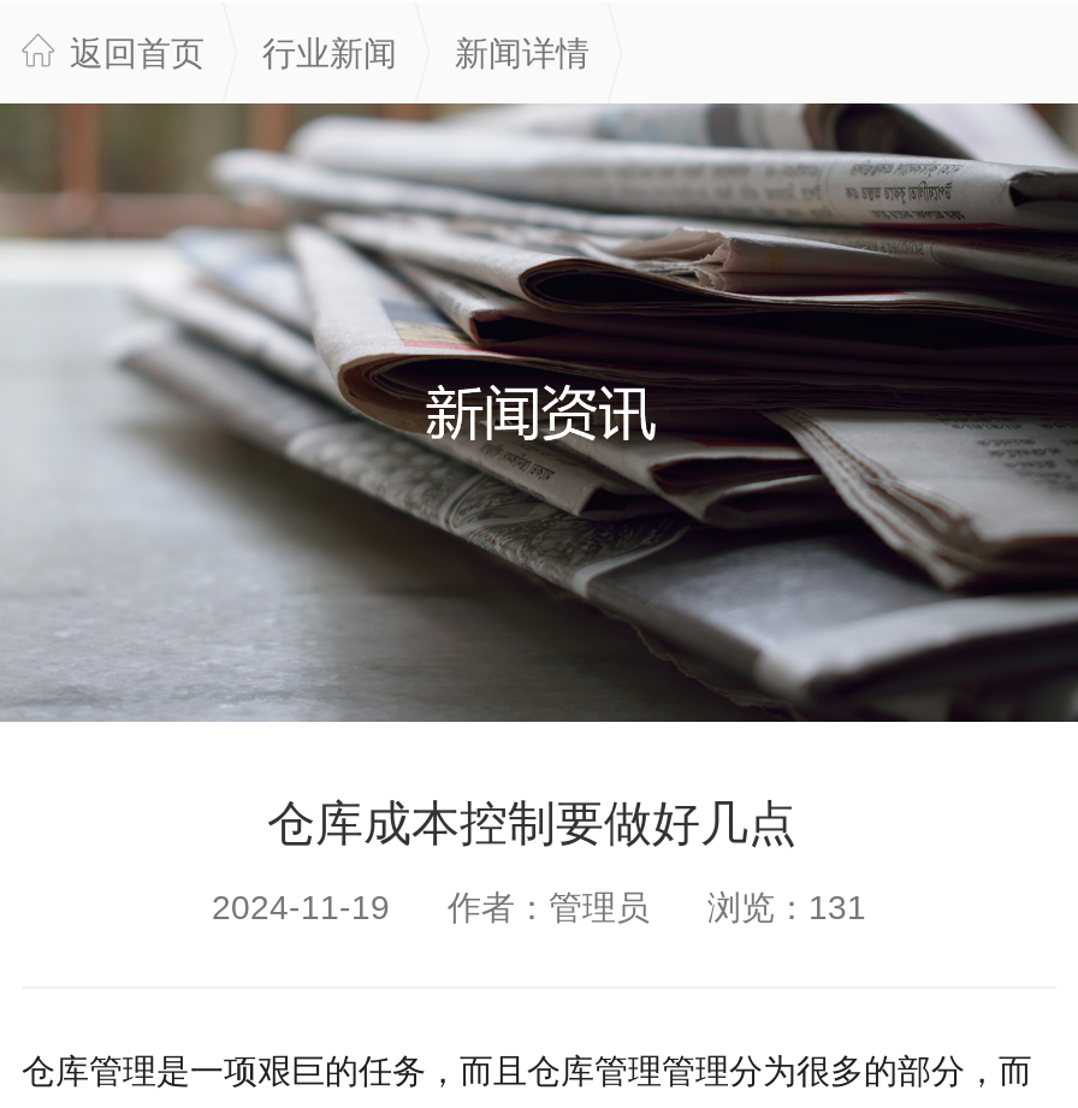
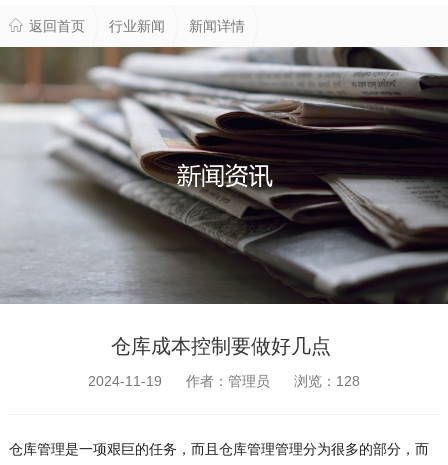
[212,888,866,926] 2024-11-19 作者：管理员 浏览：131 -> [88,373,360,389] 2024-11-19 作者：管理员 浏览：128

